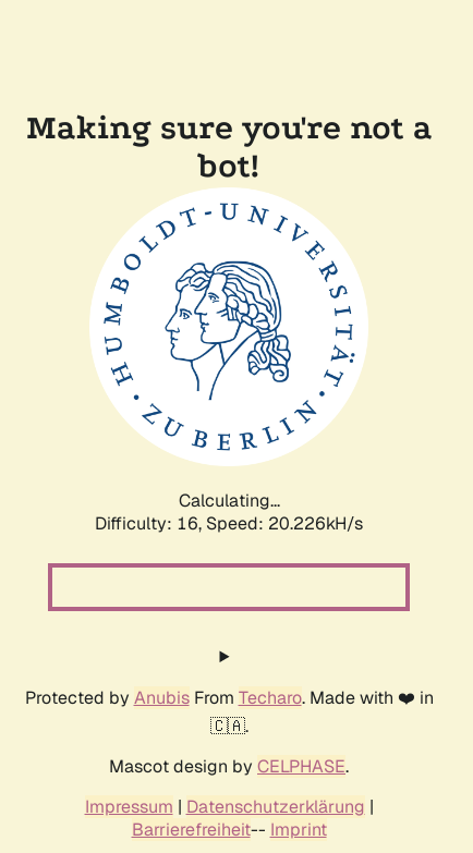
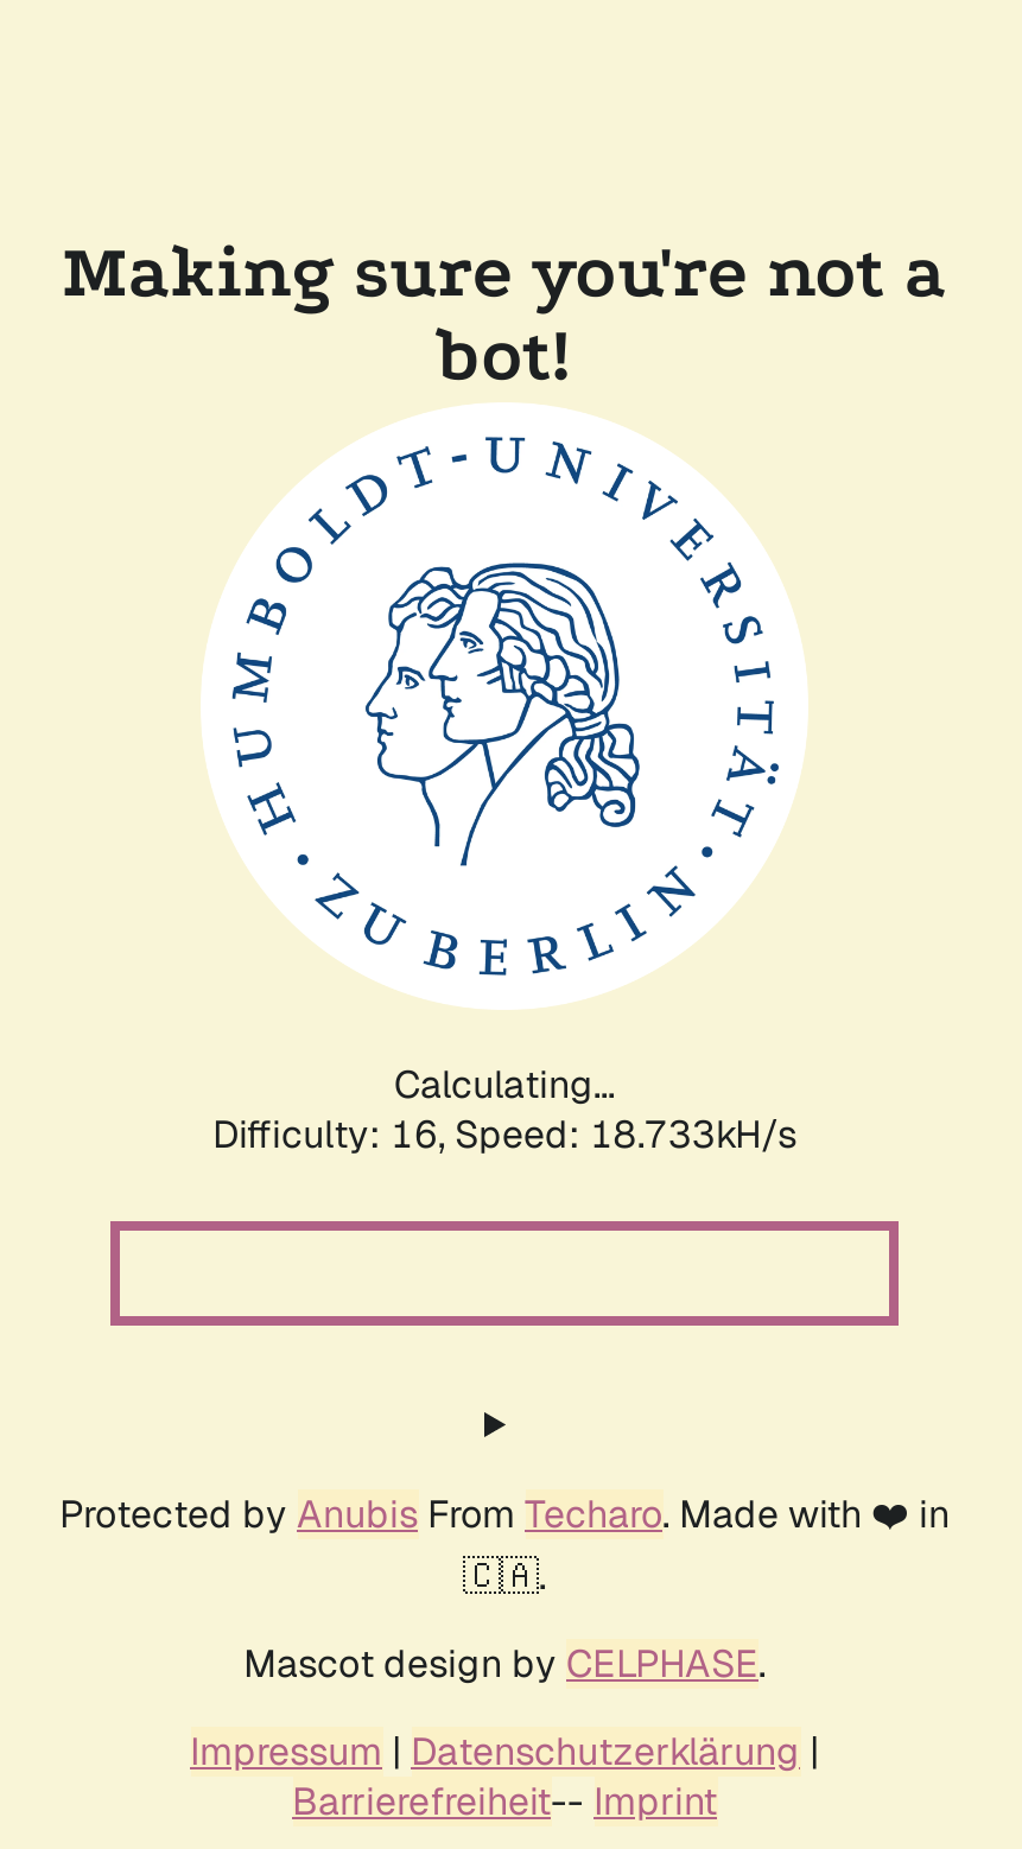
[95,512,363,535] Difficulty: 16, Speed: 20.226kH/s -> [212,1110,796,1159] Difficulty: 16, Speed: 18.733kH/s

